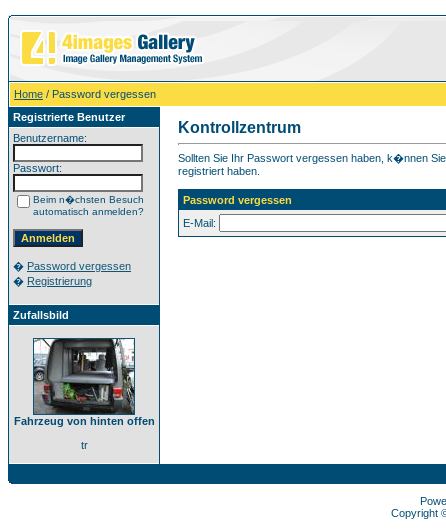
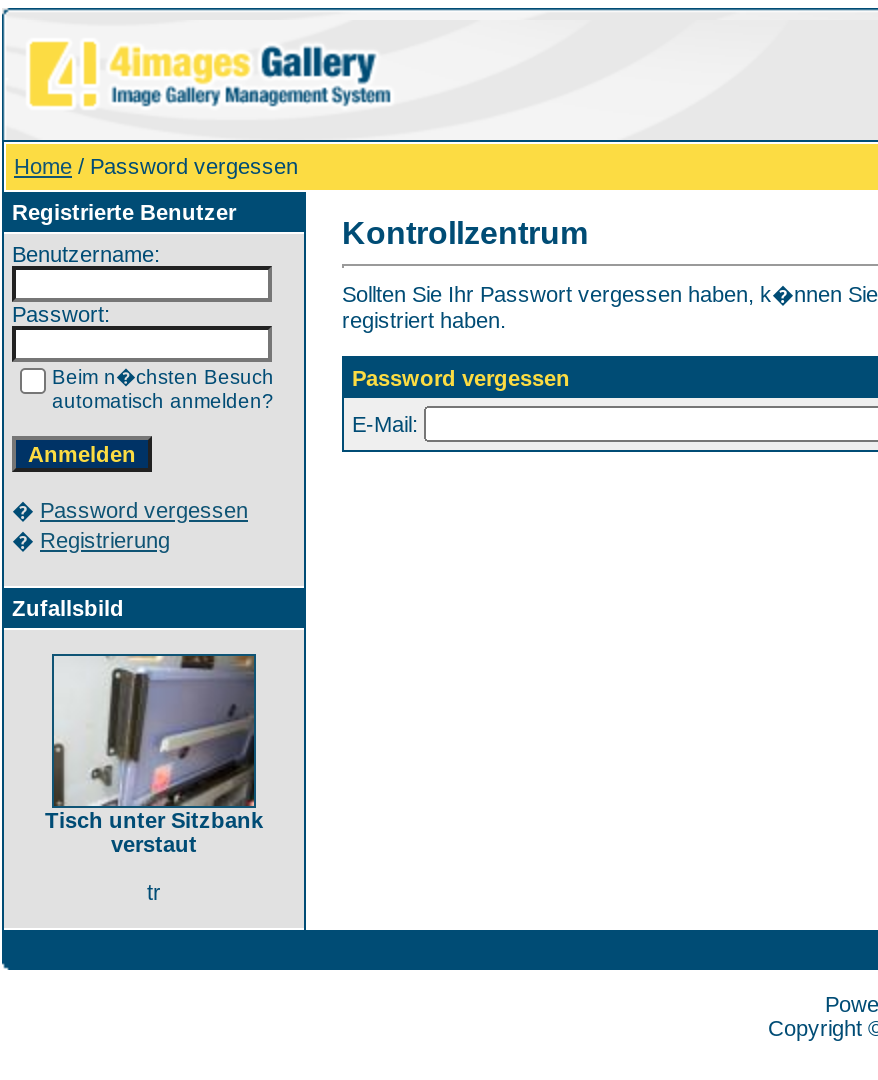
[13,338,154,427] [image] | Fahrzeug von hinten offen -> [45,654,263,856] [image] | Tisch unter Sitzbank | verstaut

